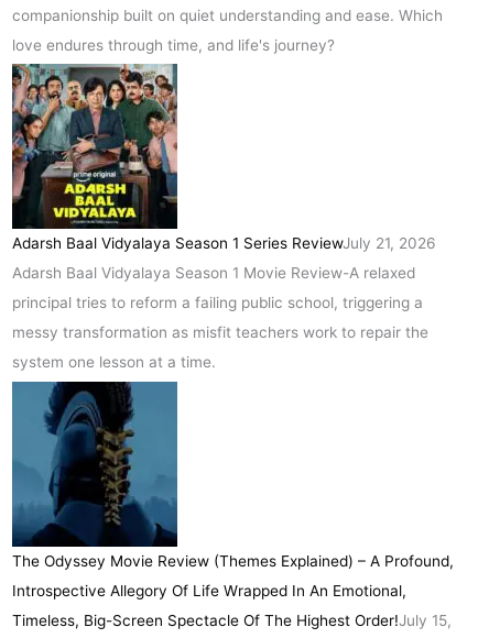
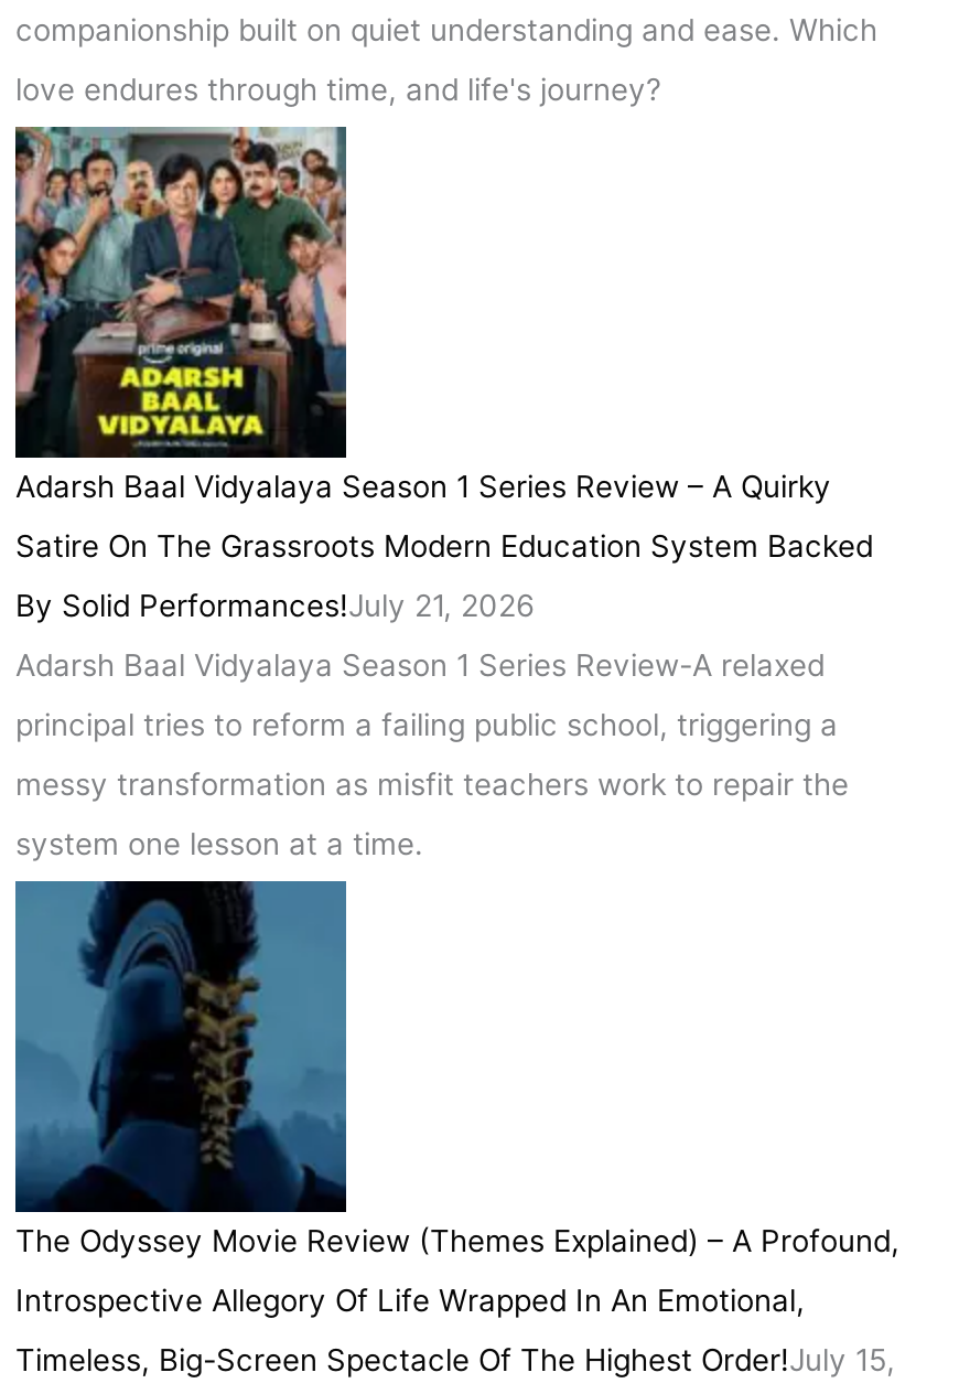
[12,235,436,282] Adarsh Baal Vidyalaya Season 1 Series ReviewJuly 21, 2026 | Adarsh Baal Vidyalaya Season 1 Movie Review-A relaxed -> [15,469,873,683] Adarsh Baal Vidyalaya Season 1 Series Review – A Quirky | Satire On The Grassroots Modern Education System Backed | By Solid Performances!July 21, 2026 | Adarsh Baal Vidyalaya Season 1 Series Review-A relaxed

